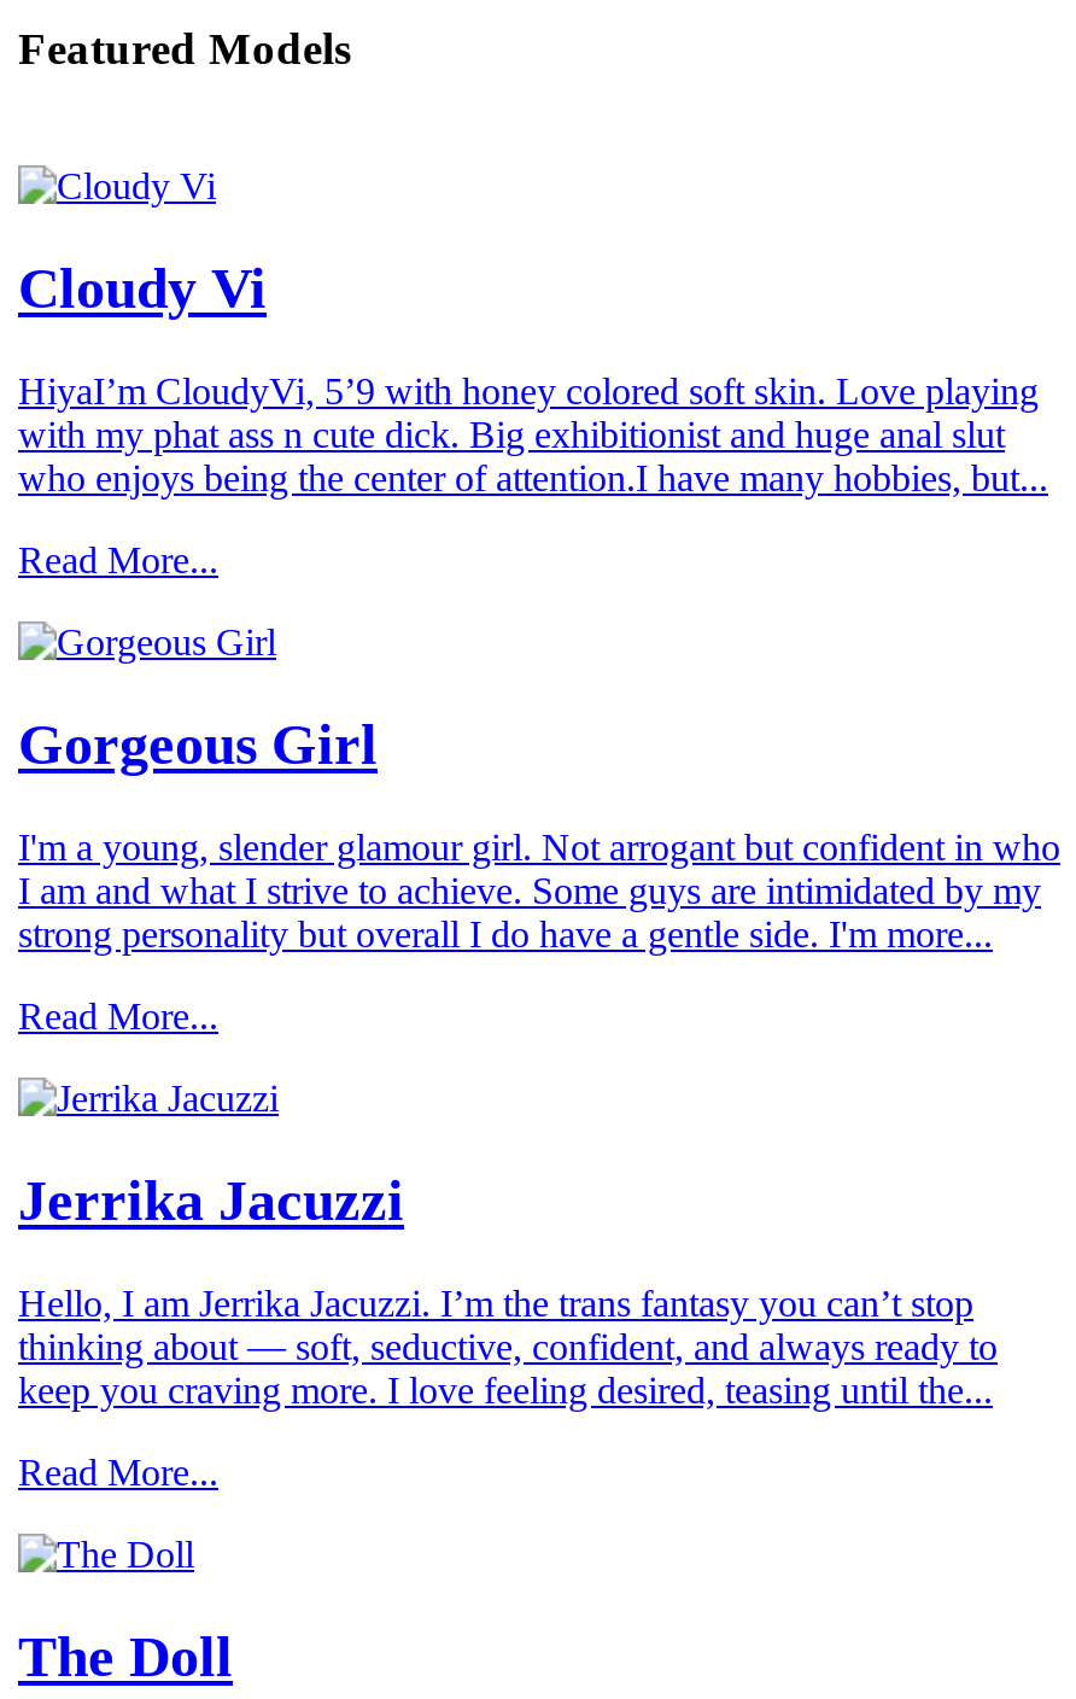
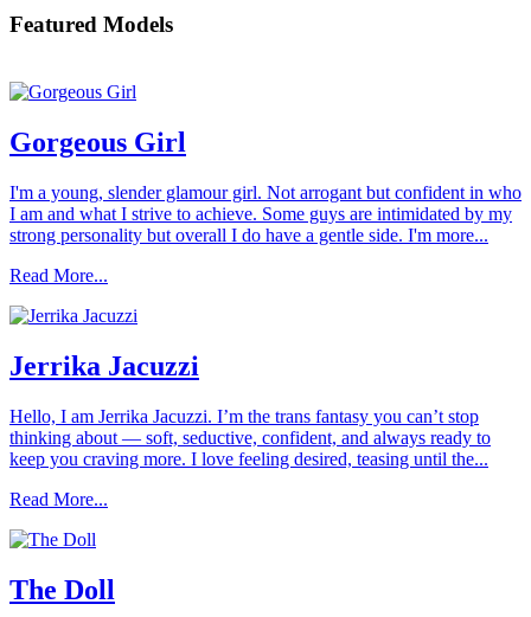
[18,257,1048,580] Cloudy Vi | HiyaI’m CloudyVi, 5’9 with honey colored soft skin. Love playing | with my phat ass n cute dick. Big exhibitionist and huge anal slut | who enjoys being the center of attention.I have many hobbies, but... | Read More... -> none

